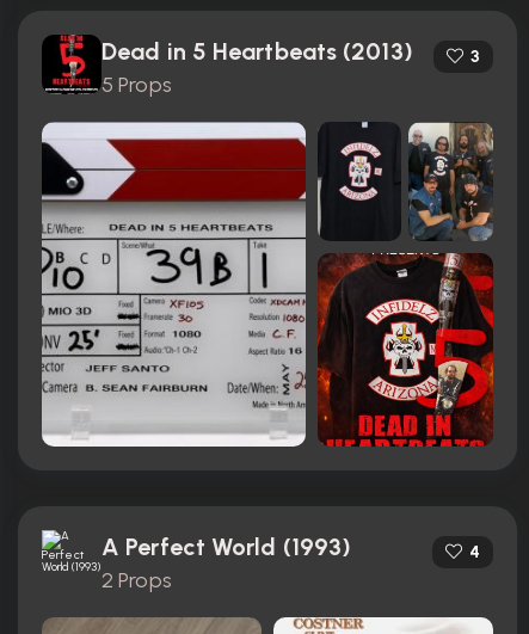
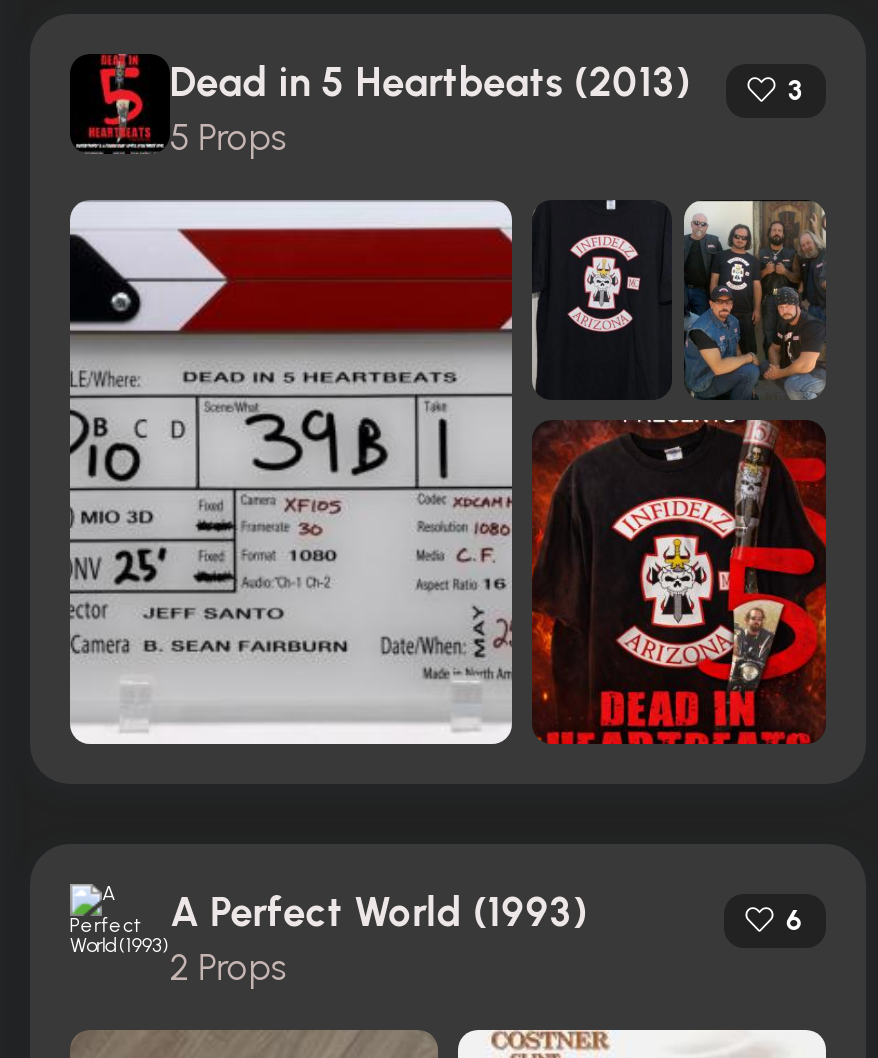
[469,542,480,562] 4 -> [786,904,804,938] 6

